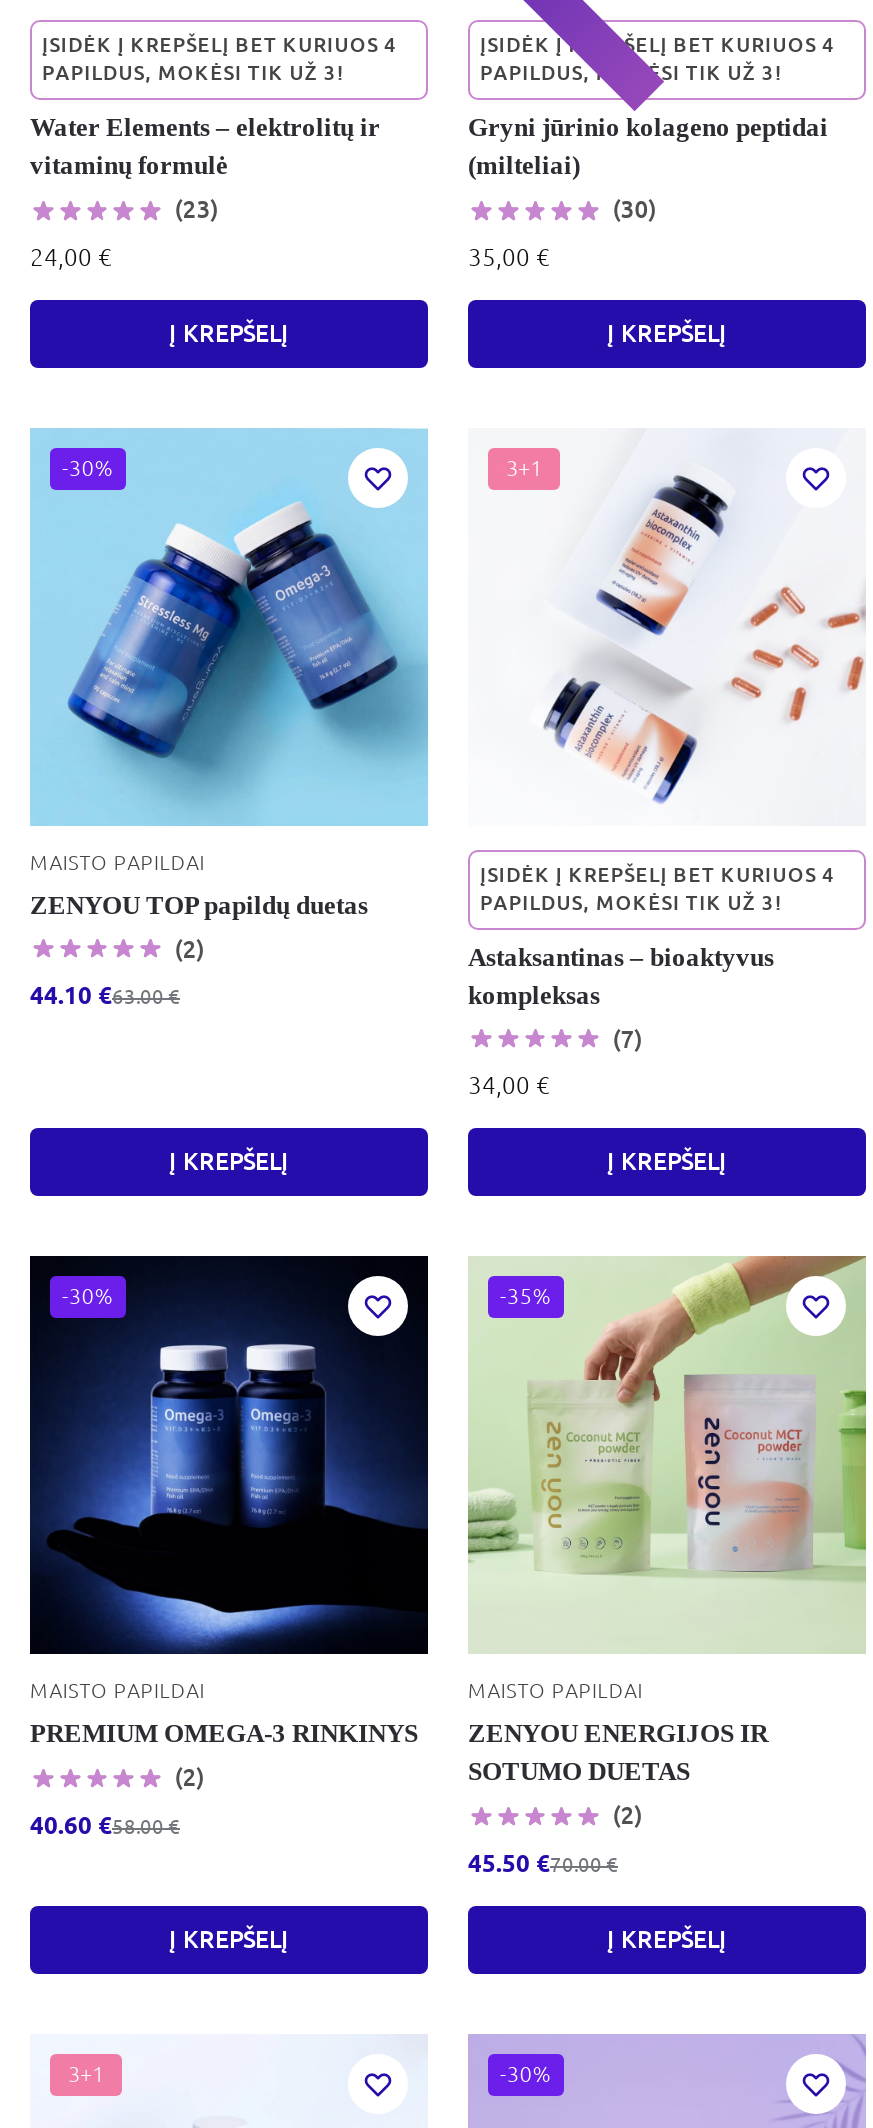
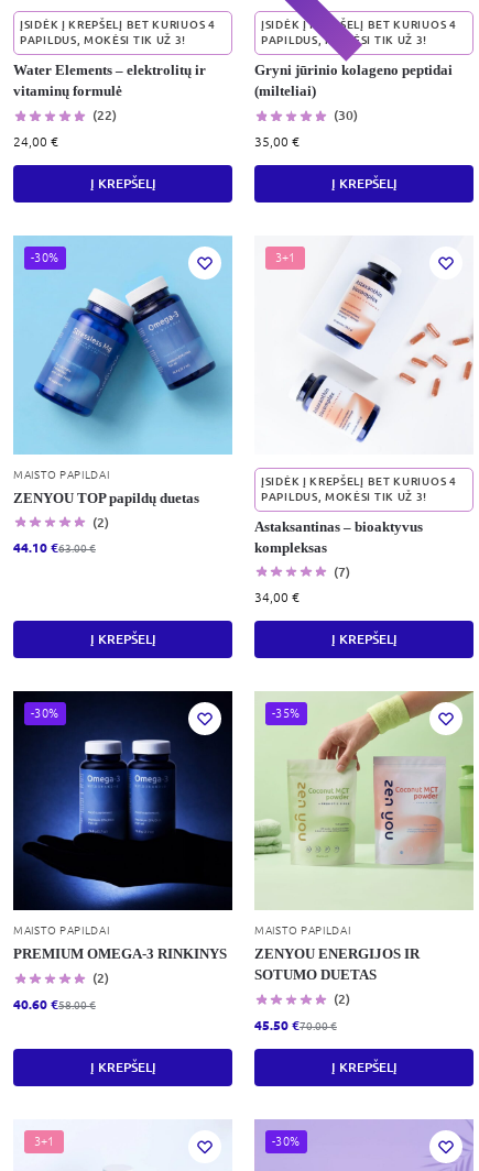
[174,196,218,222] (23) -> [93,108,117,122] (22)

